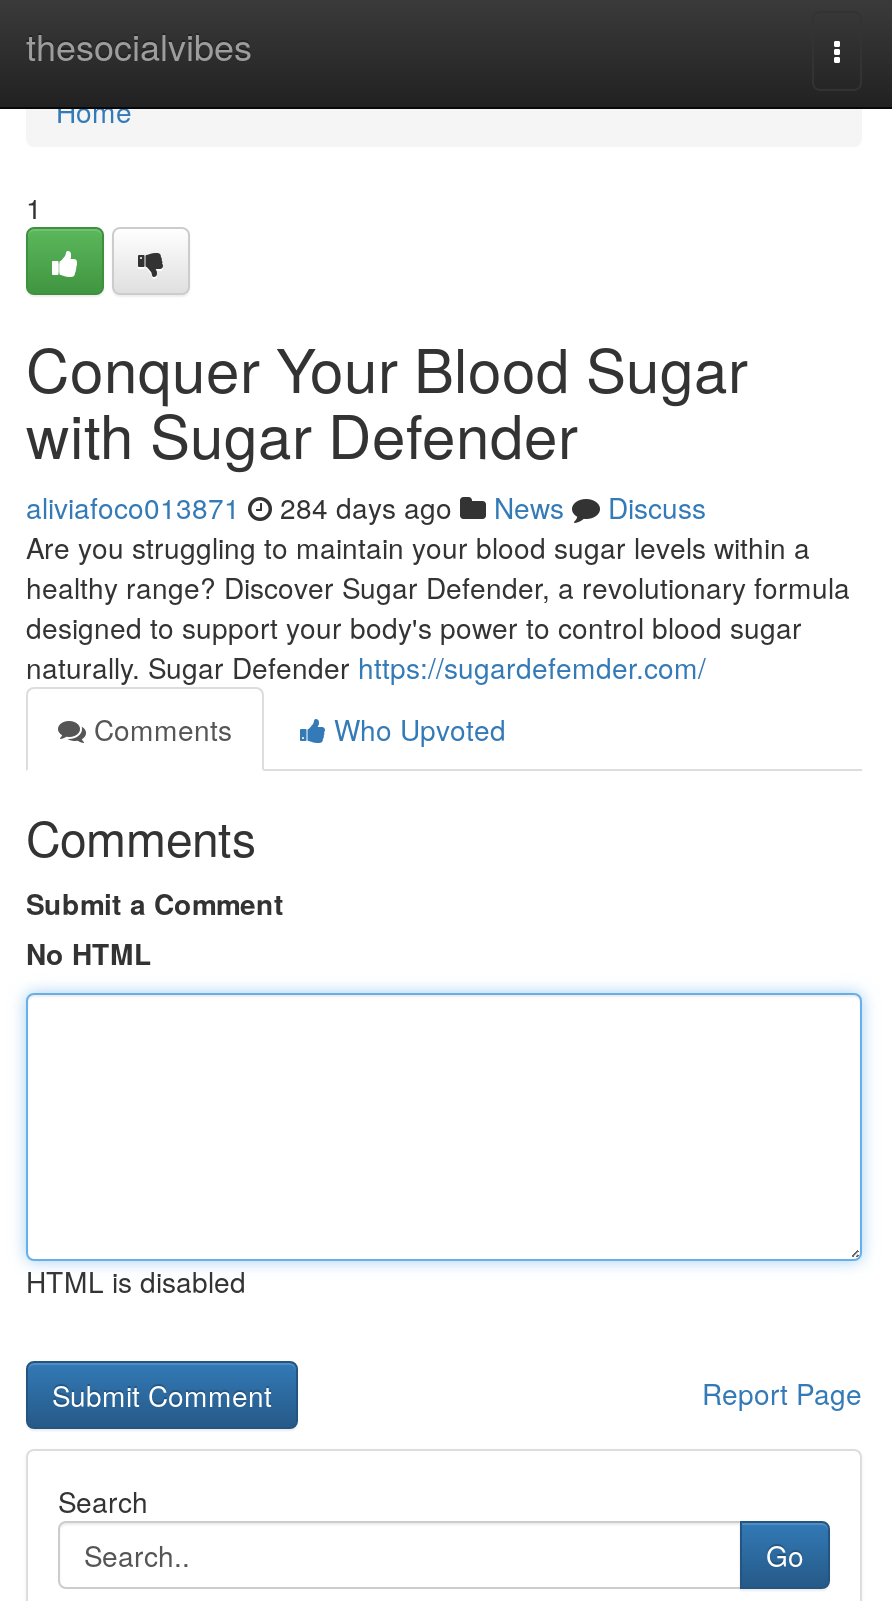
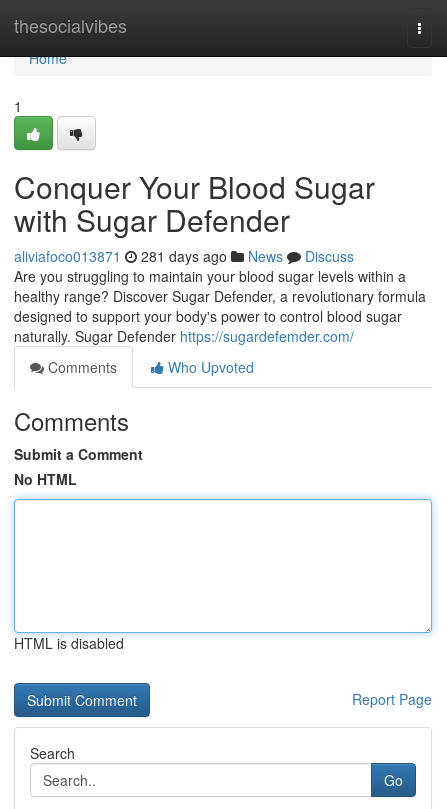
[26,487,706,527] aliviafoco013871 284 days ago News Discuss -> [14,246,354,266] aliviafoco013871 281 days ago News Discuss

